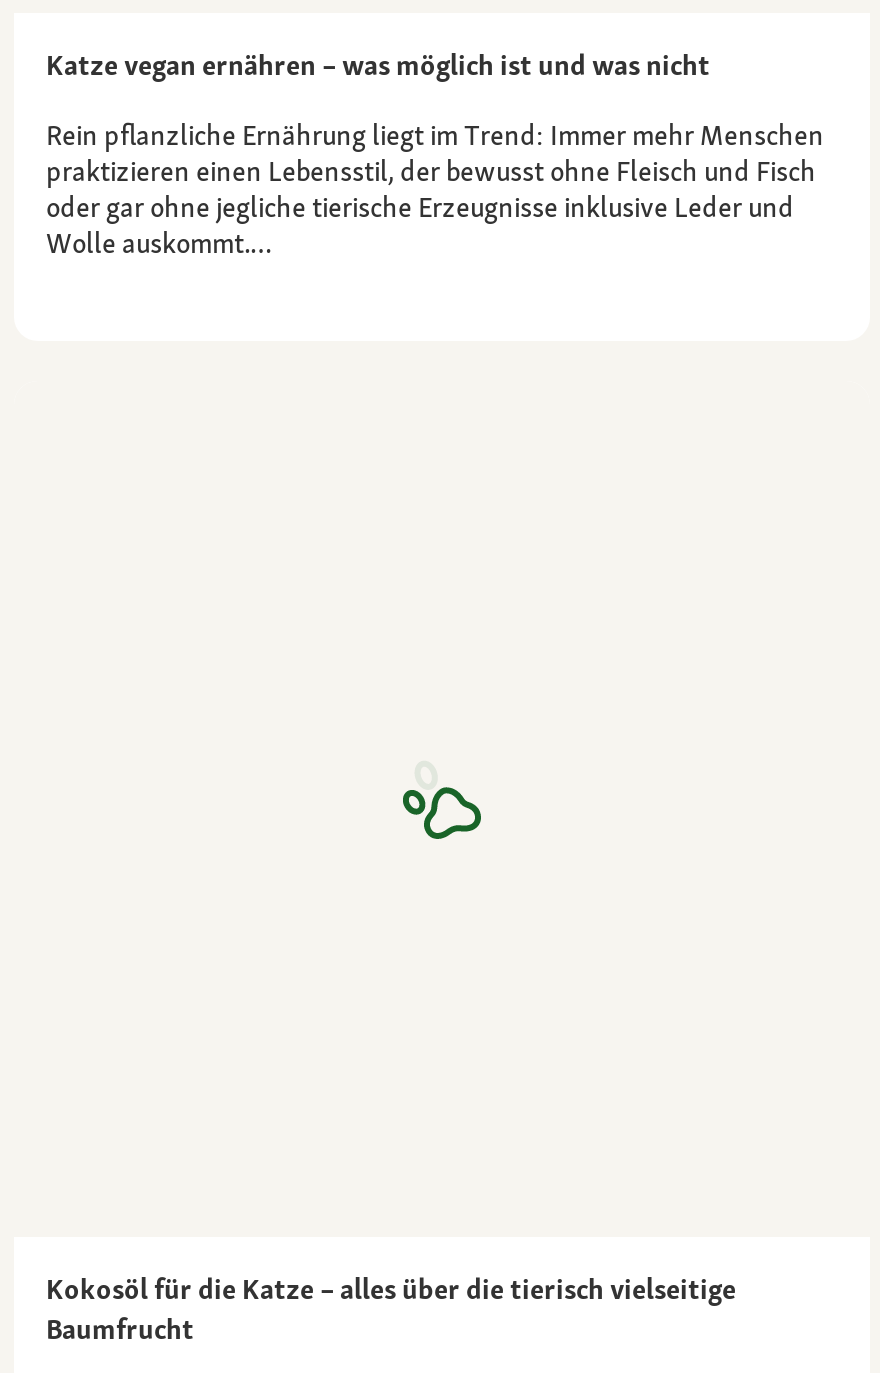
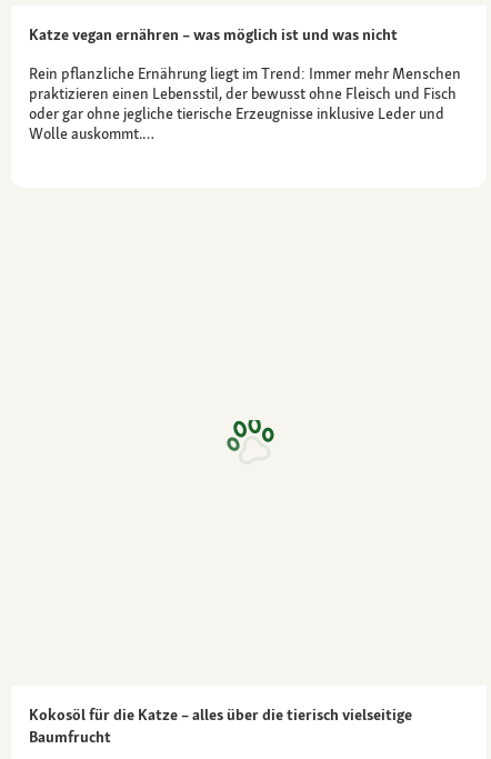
[402,759,488,841] [image] -> [228,419,275,465] [image]

